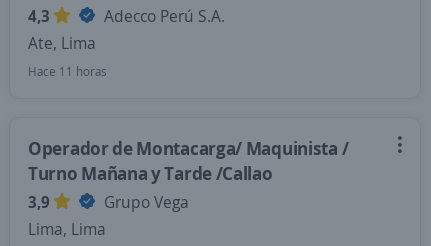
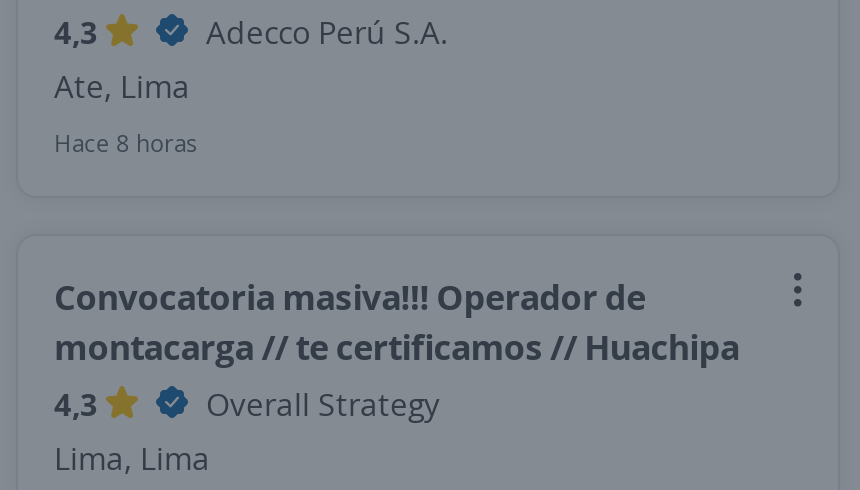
[28,63,107,80] Hace 11 horas -> [54,126,198,160] Hace 8 horas
[28,136,348,213] Operador de Montacarga/ Maquinista / | Turno Mañana y Tarde /Callao | 3,9 | Grupo Vega -> [54,272,739,426] Convocatoria masiva!!! Operador de | montacarga // te certificamos // Huachipa | 4,3 | Overall Strategy

